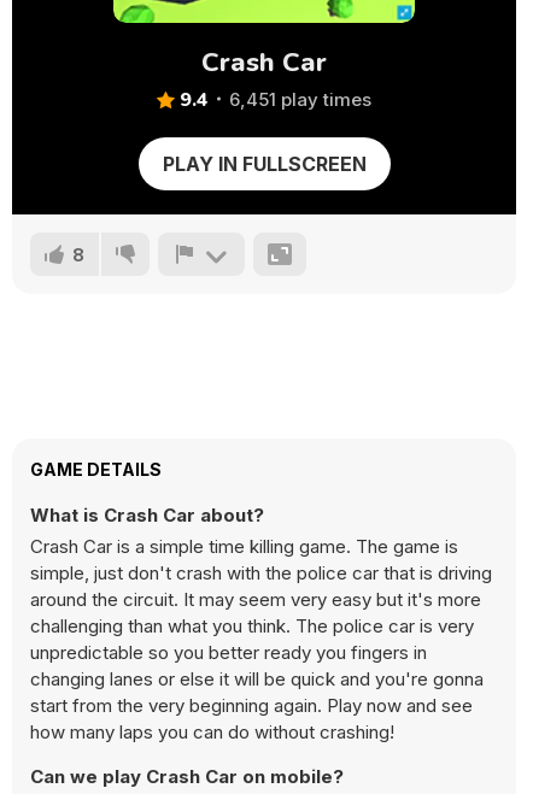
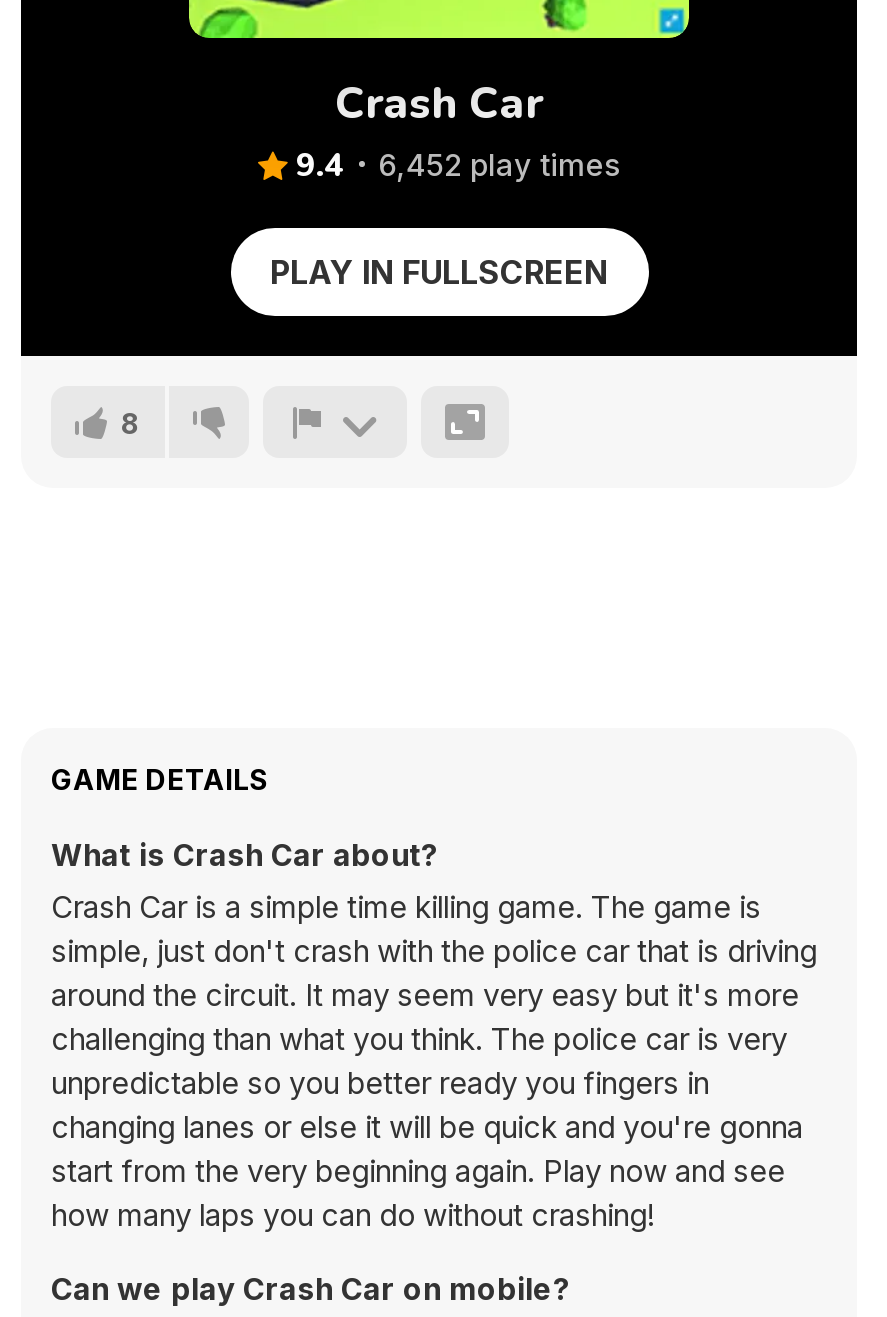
[180,87,371,113] 9.4 6,451 play times -> [296,144,620,188] 9.4 6,452 play times

